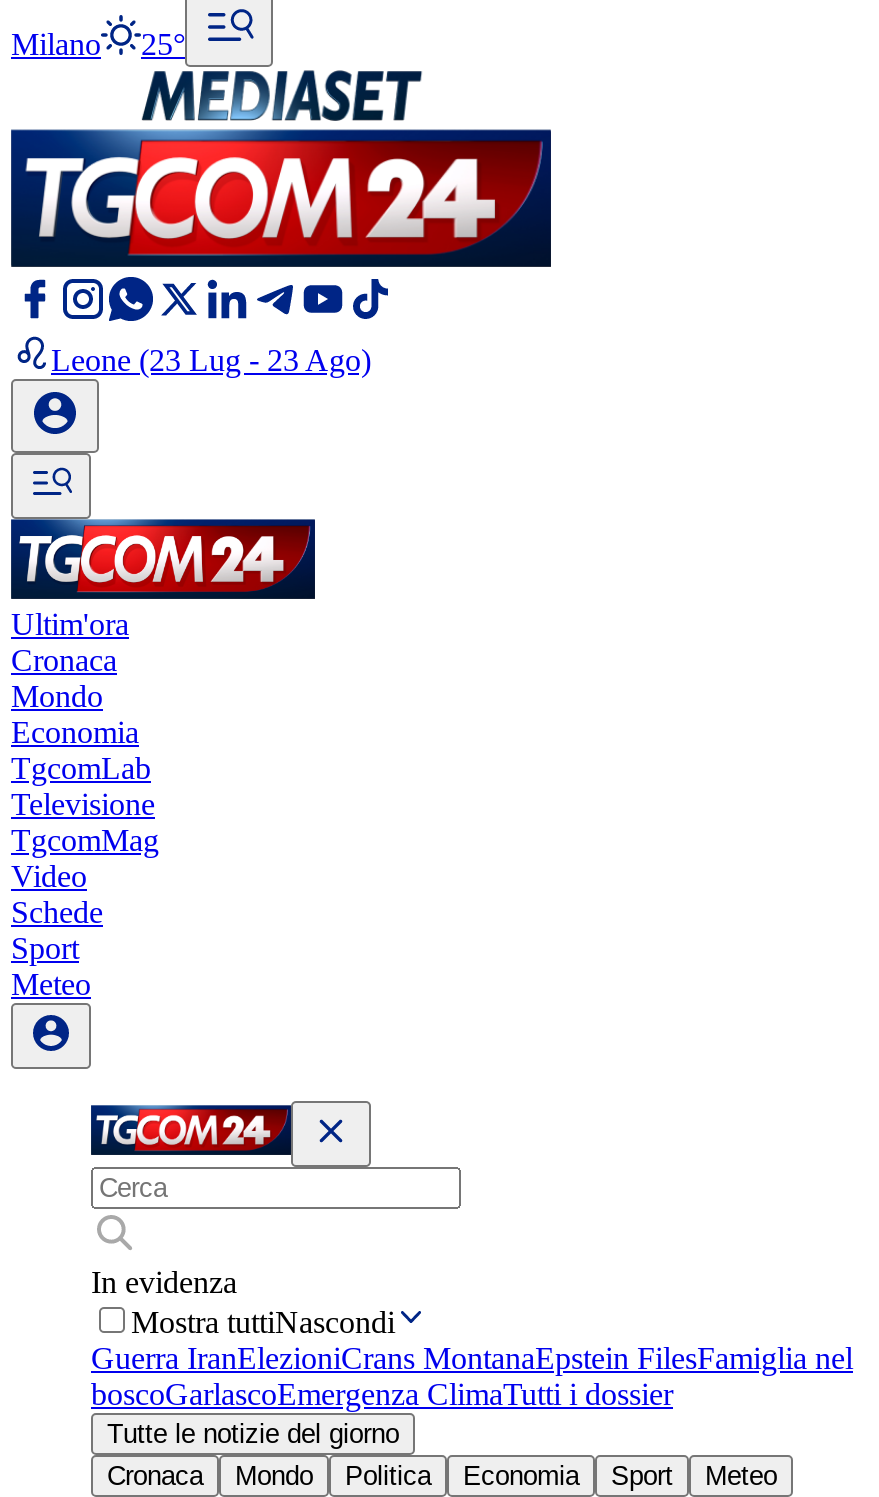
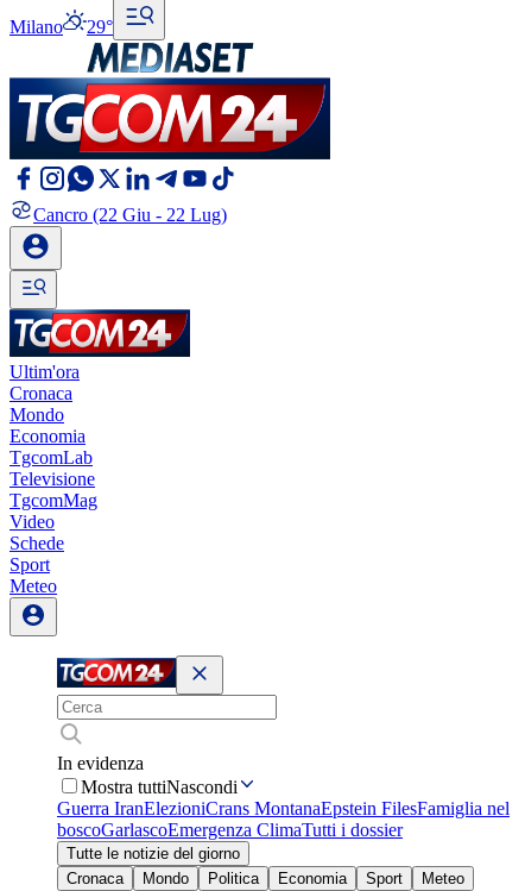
[11,27,185,61] Milano 25° -> [10,17,113,37] Milano 29°
[51,343,371,377] Leone (23 Lug - 23 Ago) -> [33,205,227,225] Cancro (22 Giu - 22 Lug)

